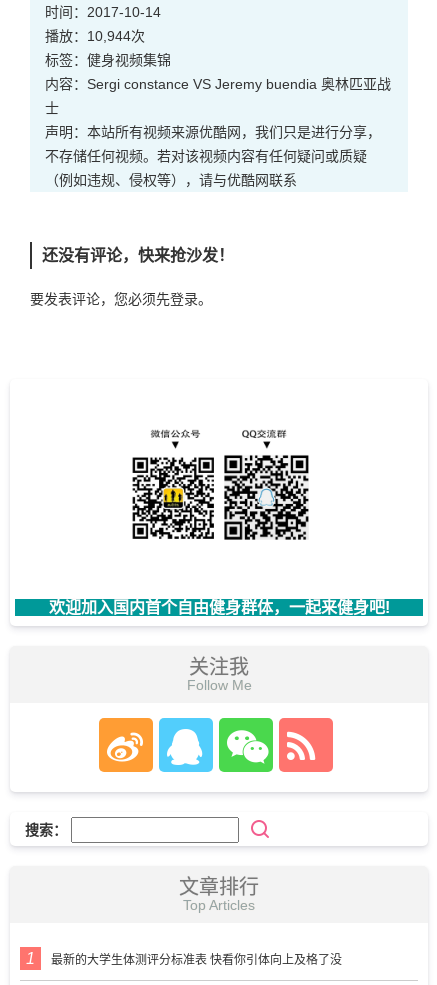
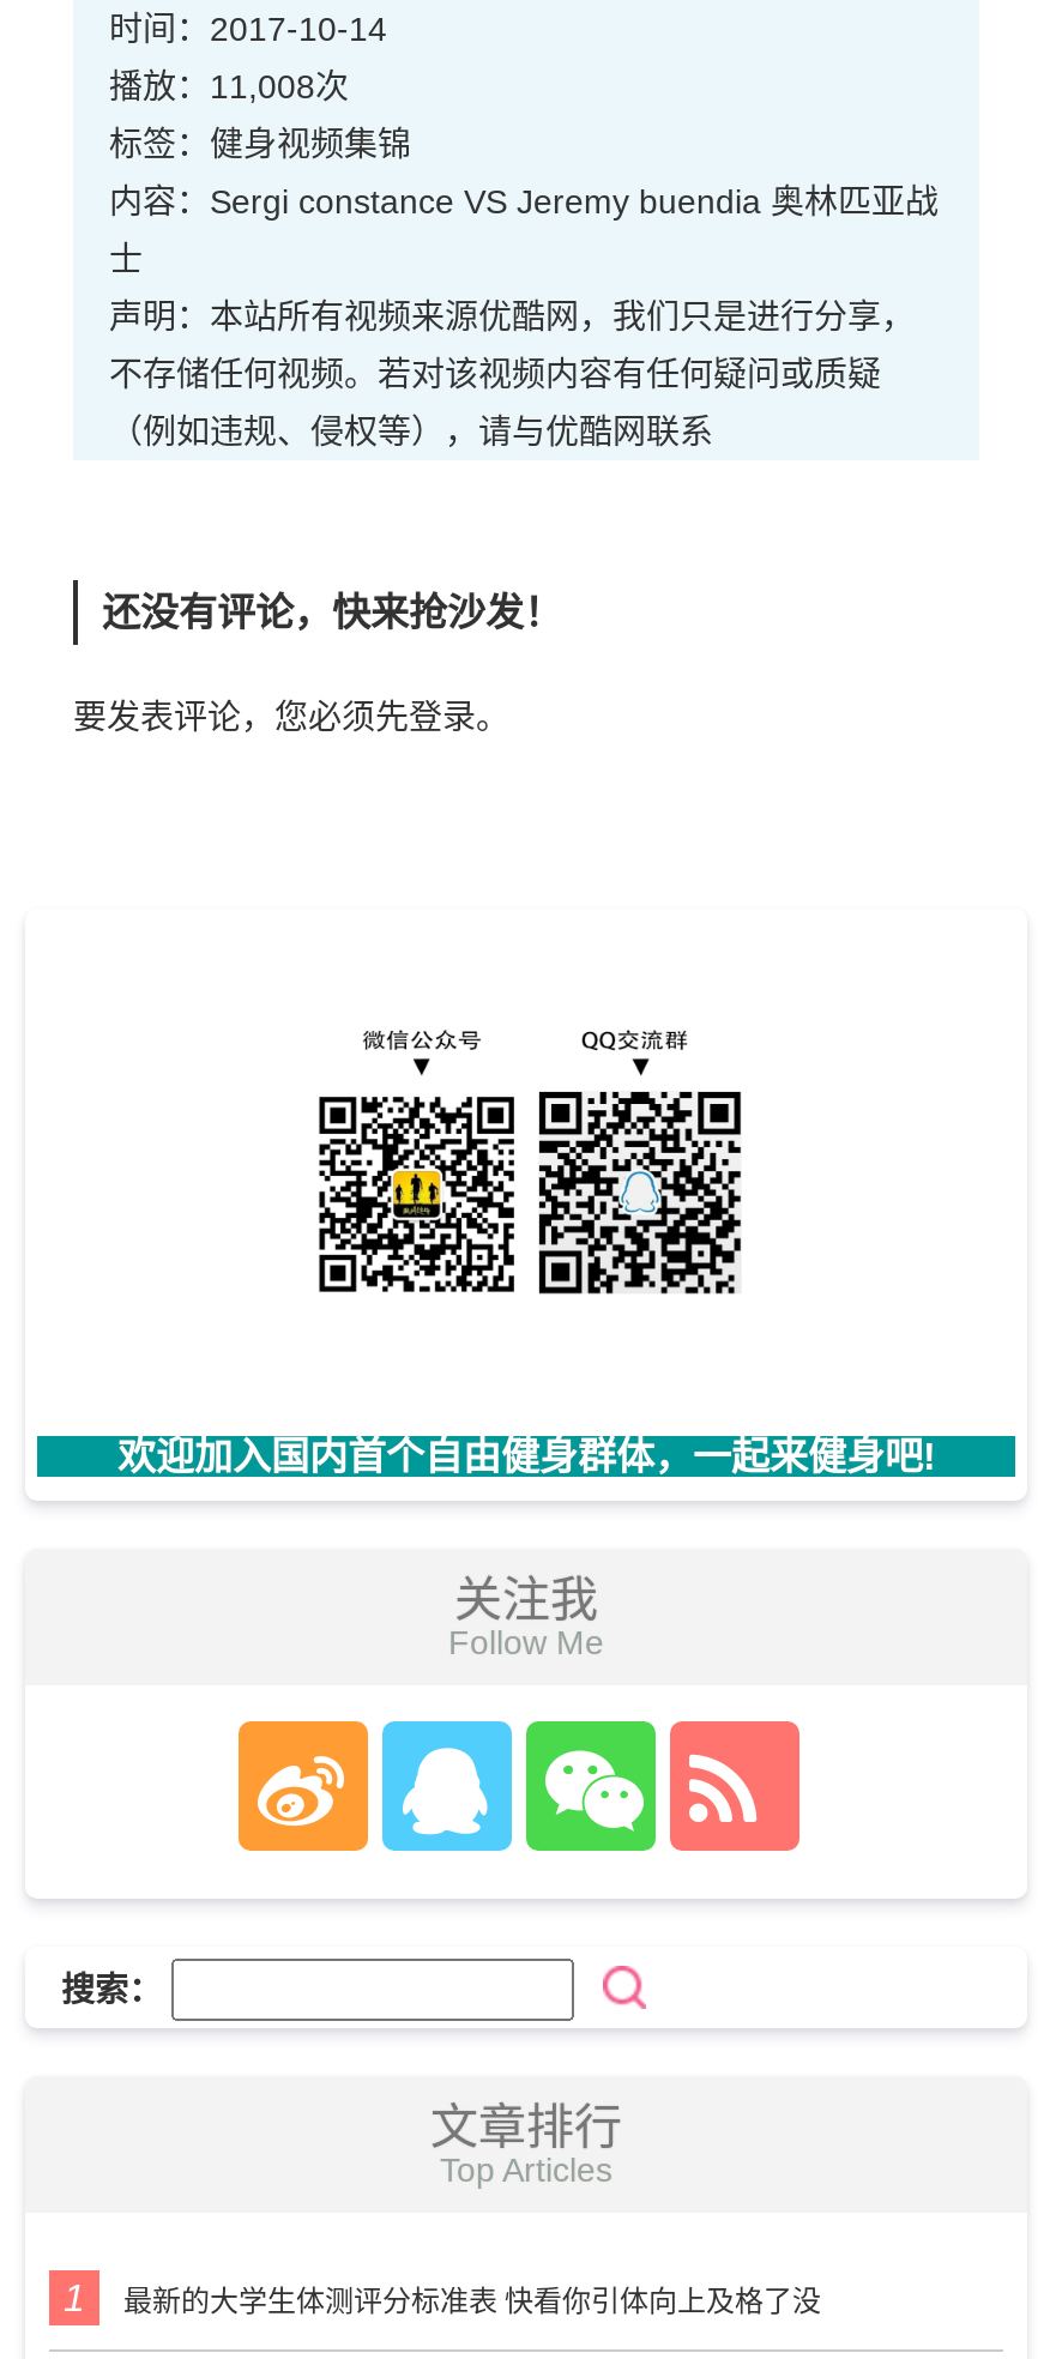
[45,28,145,44] 播放：10,944次 -> [109,68,349,106] 播放：11,008次

